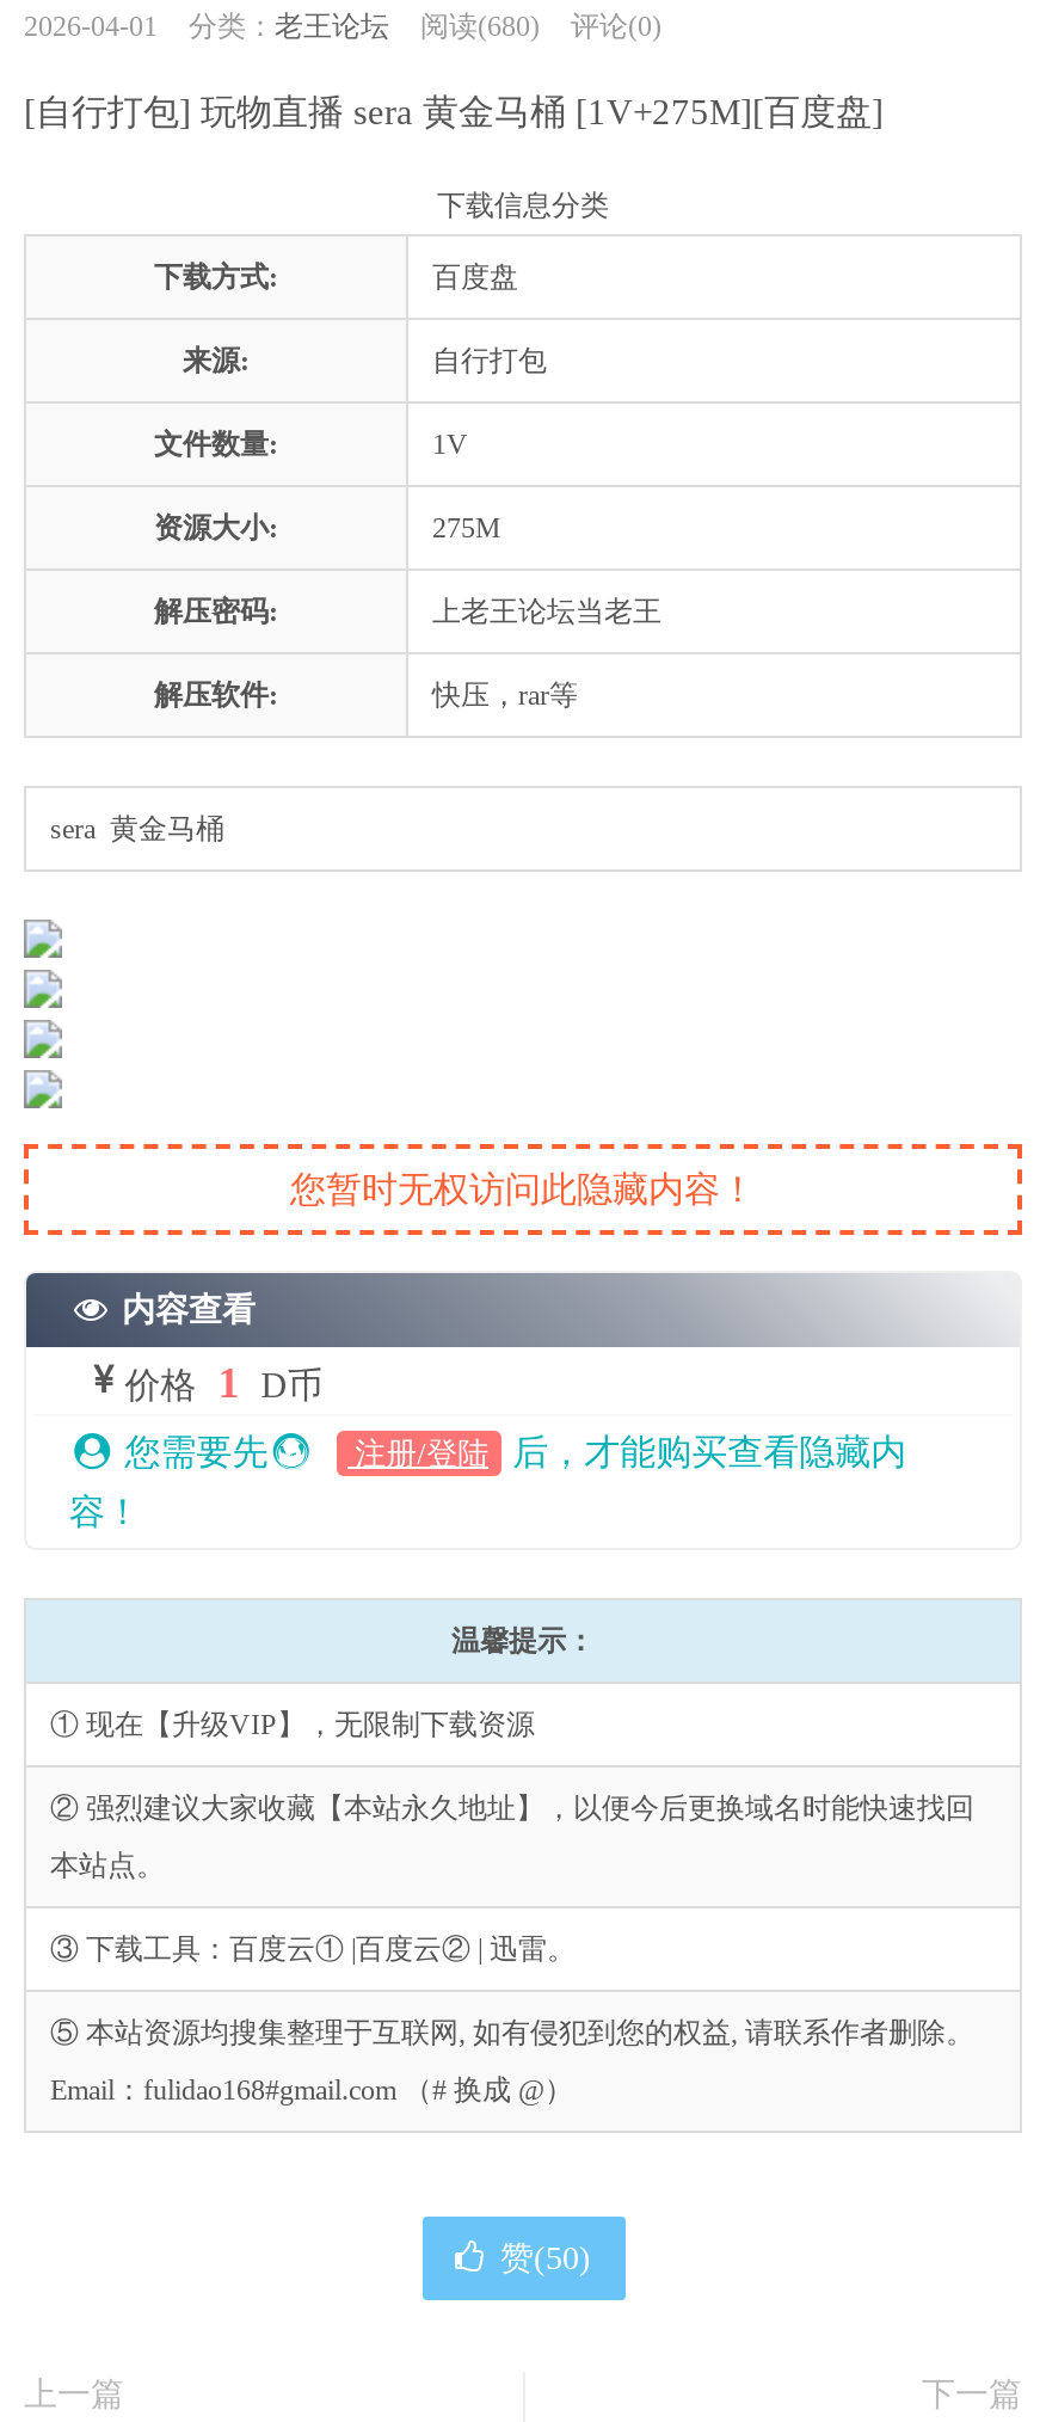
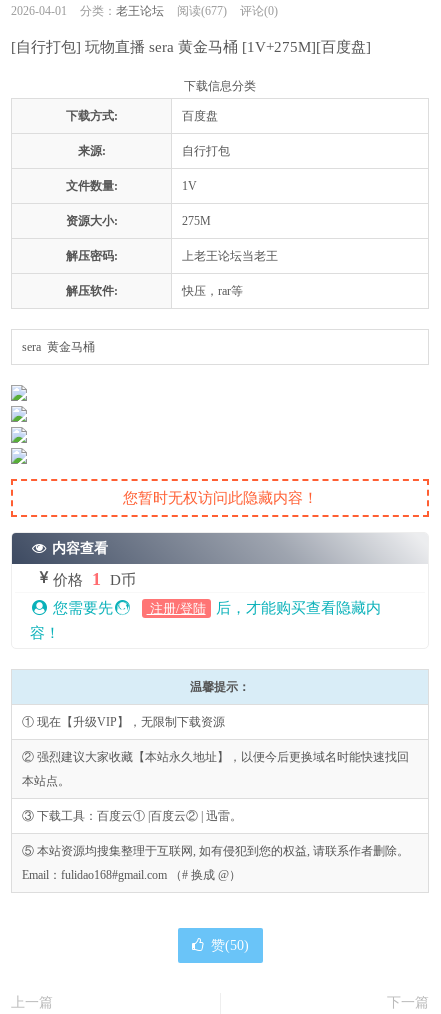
[24,10,661,43] 2026-04-01 分类：老王论坛 阅读(680) 评论(0) -> [11,4,278,18] 2026-04-01 分类：老王论坛 阅读(677) 评论(0)

